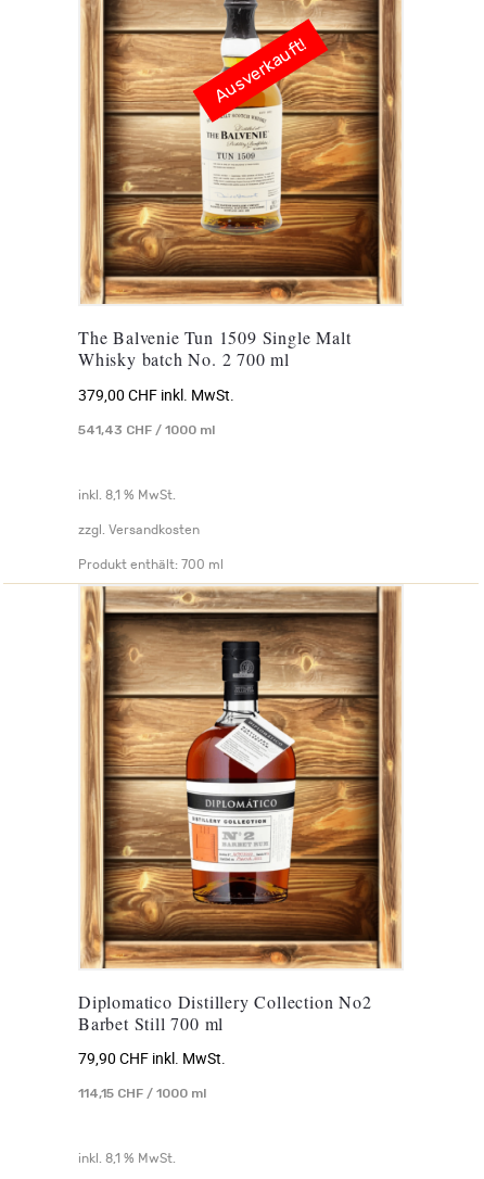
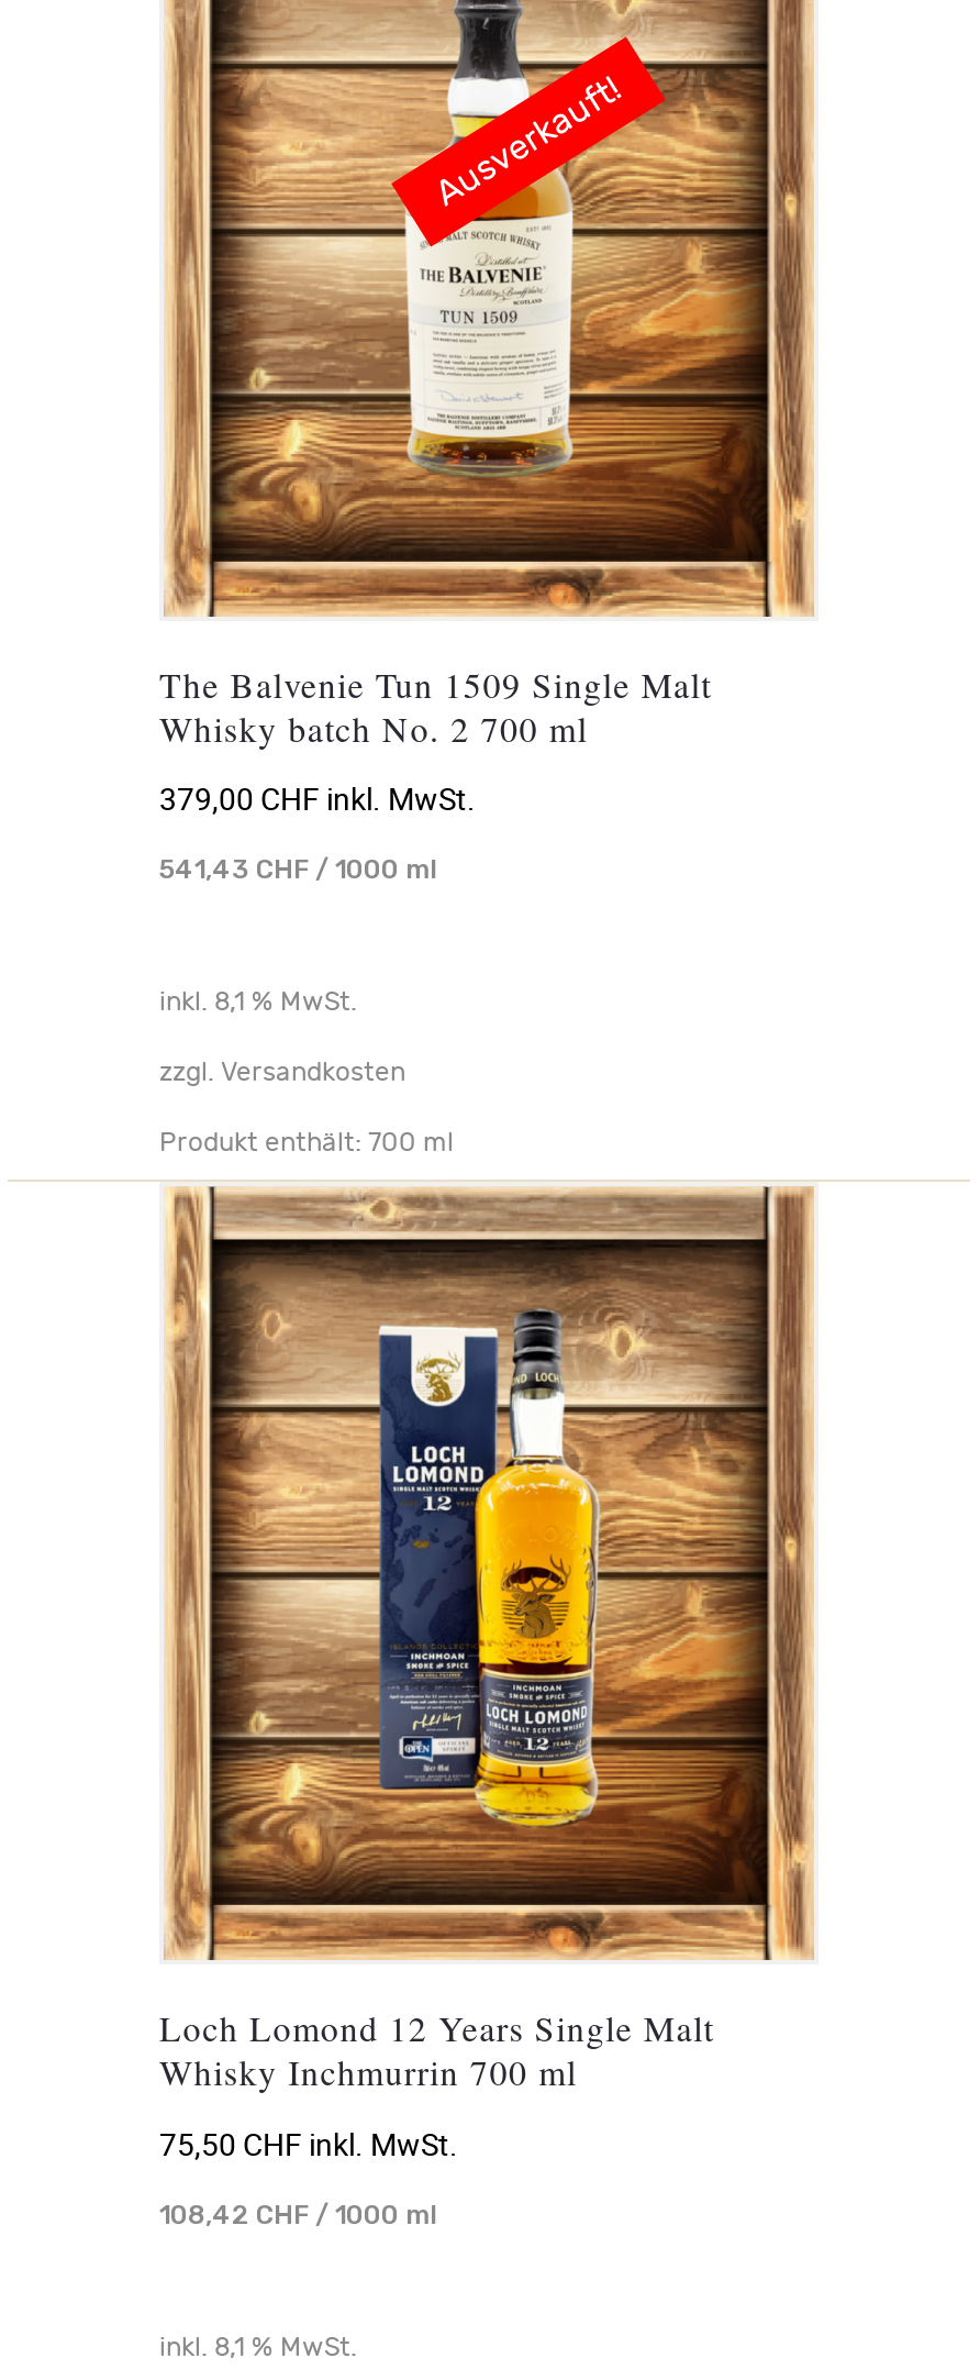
[186,641,296,905] [image] -> [377,1297,601,1831] [image]
[78,990,372,1034] Diplomatico Distillery Collection No2 | Barbet Still 700 ml -> [159,2005,714,2095] Loch Lomond 12 Years Single Malt | Whisky Inchmurrin 700 ml
[78,1048,226,1070] 79,90 CHF inkl. MwSt. -> [159,2122,458,2166] 75,50 CHF inkl. MwSt.
[78,1086,206,1101] 114,15 CHF / 1000 ml -> [159,2199,436,2230] 108,42 CHF / 1000 ml

